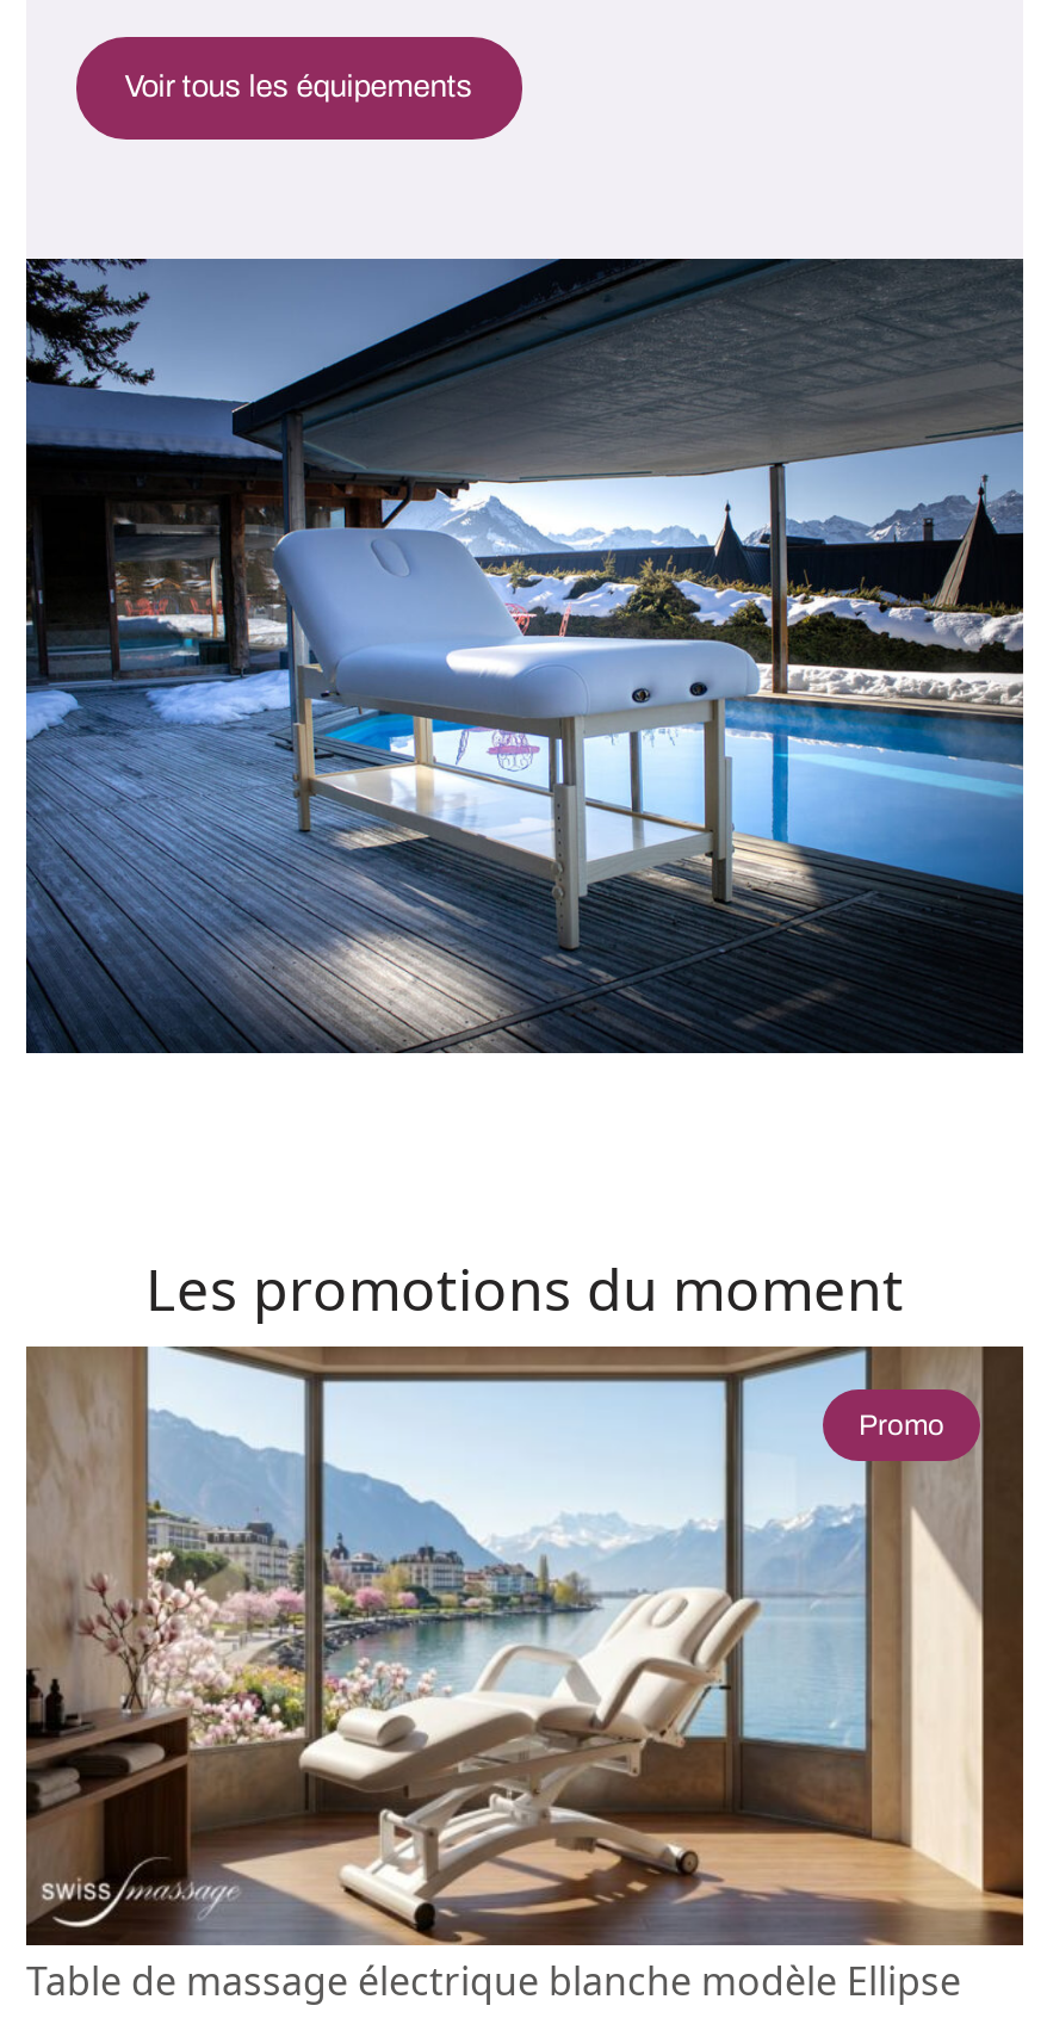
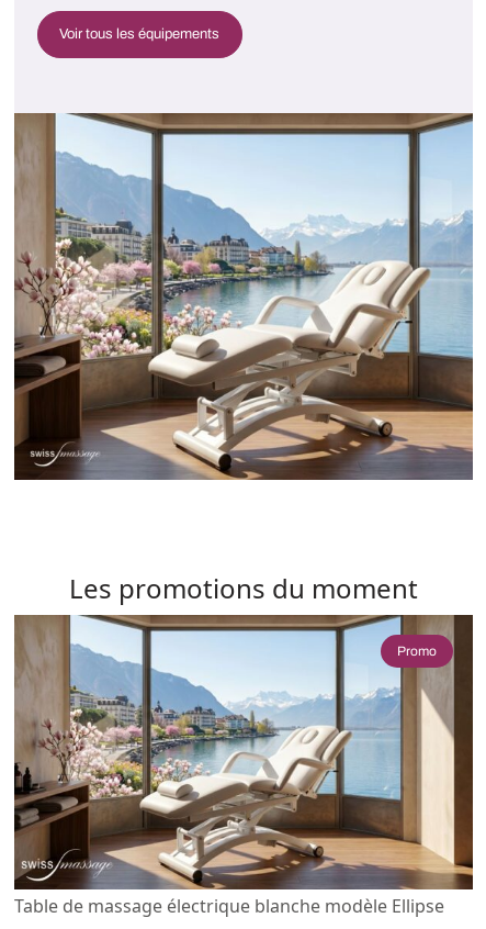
[24,256,1026,1053] [image] -> [13,112,474,480] [image]

